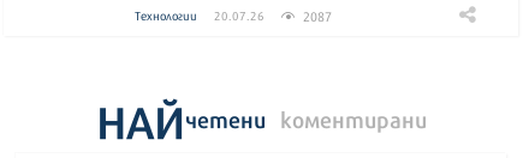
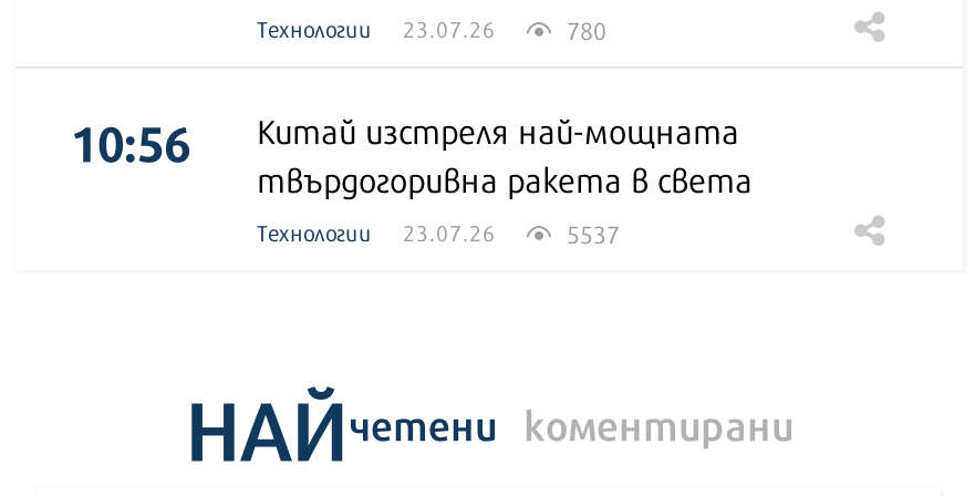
[214,6,332,25] 20.07.26 | 2087 -> [71,11,753,250] 23.07.26 | 780 | 10:56 | Китай изстреля най-мощната | твърдогоривна ракета в света | Технологии | 23.07.26 | 5537

